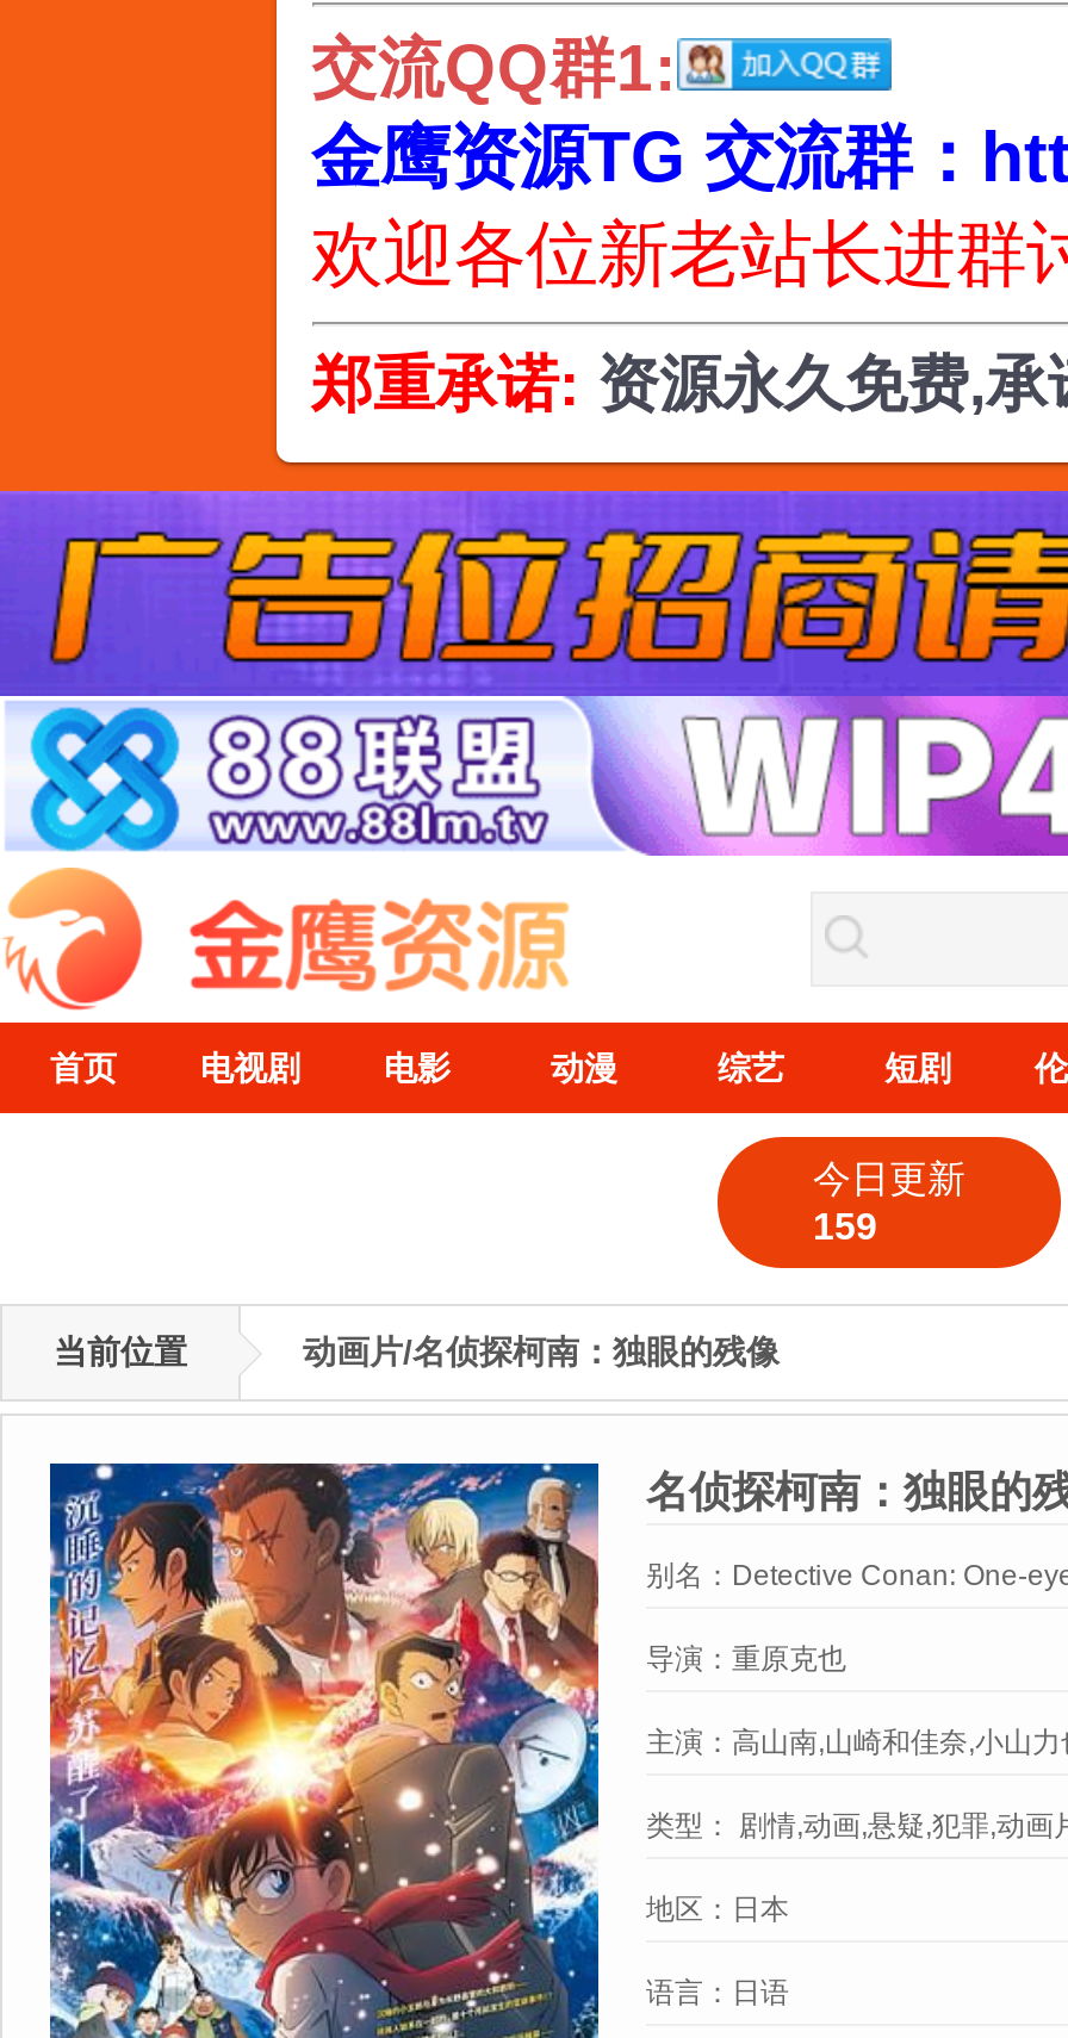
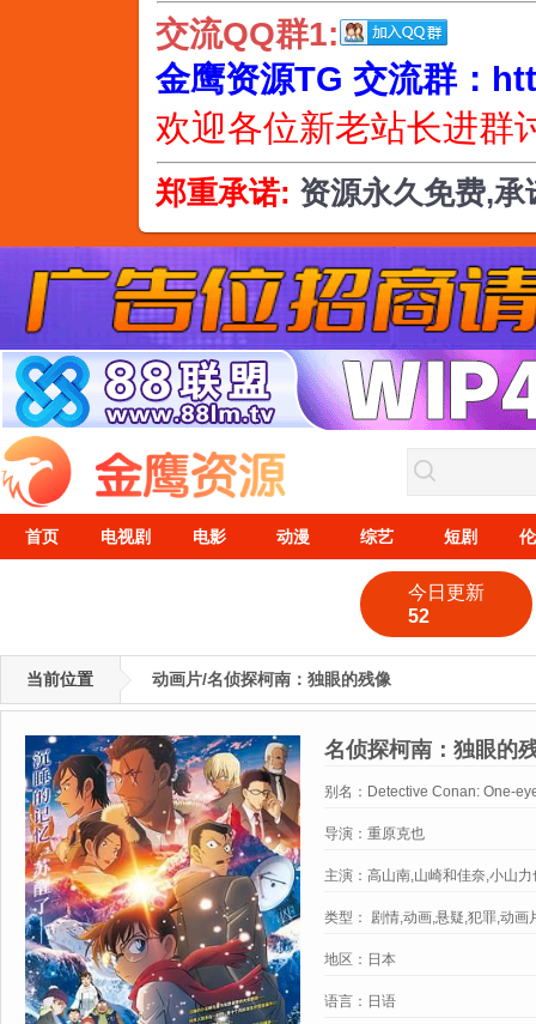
[813,1206,877,1246] 159 -> [408,606,430,626] 52

